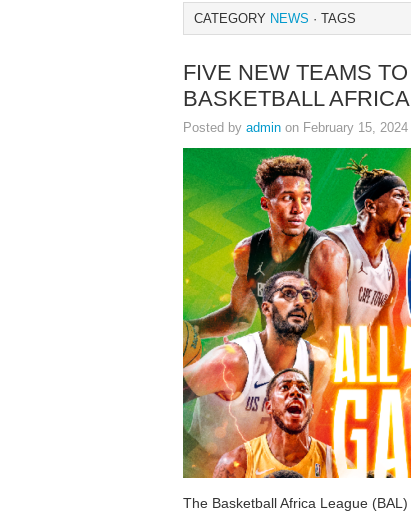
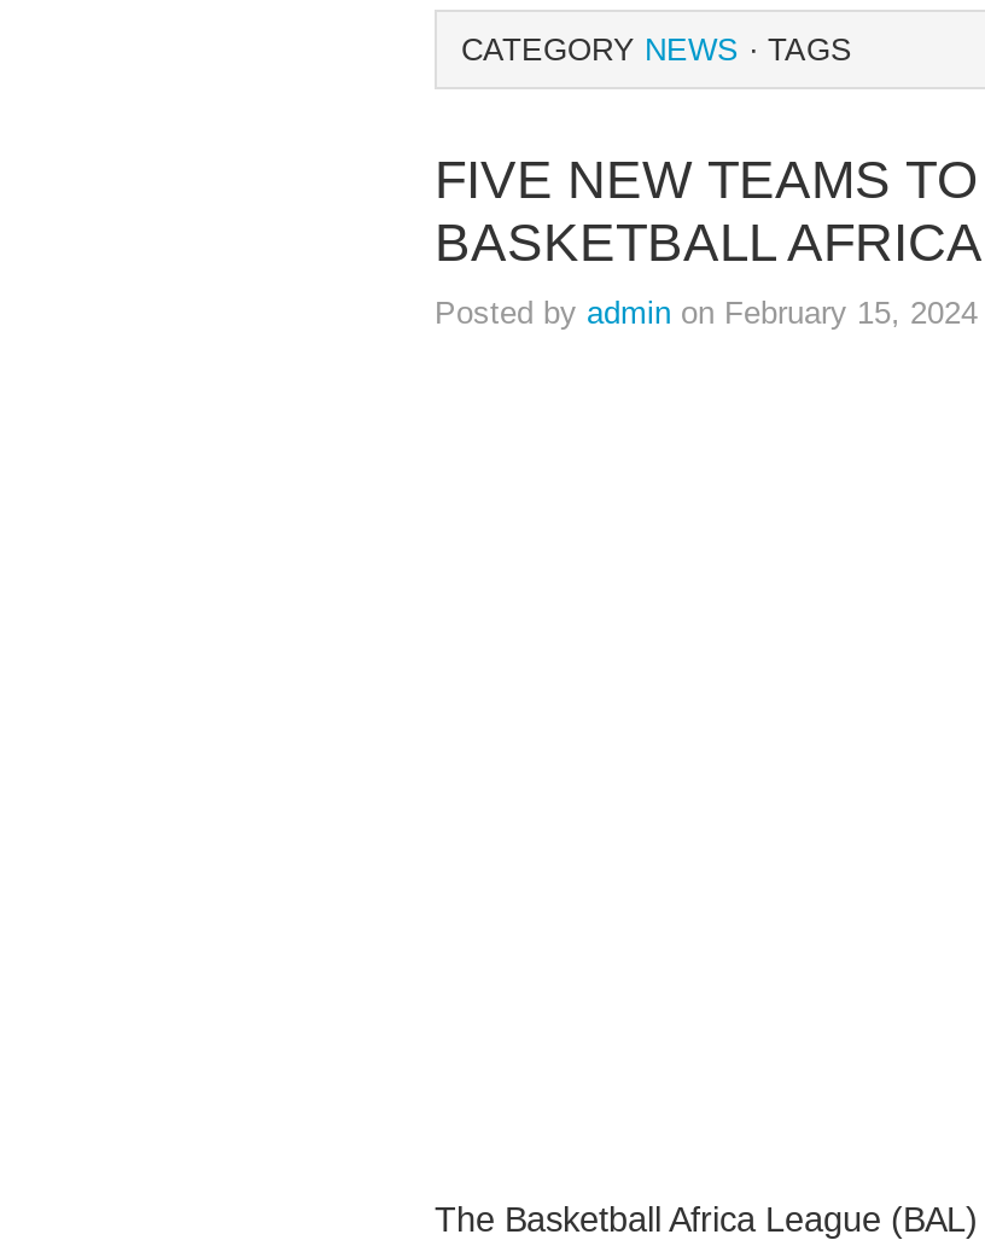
[182,147,408,479] [image] -> none

